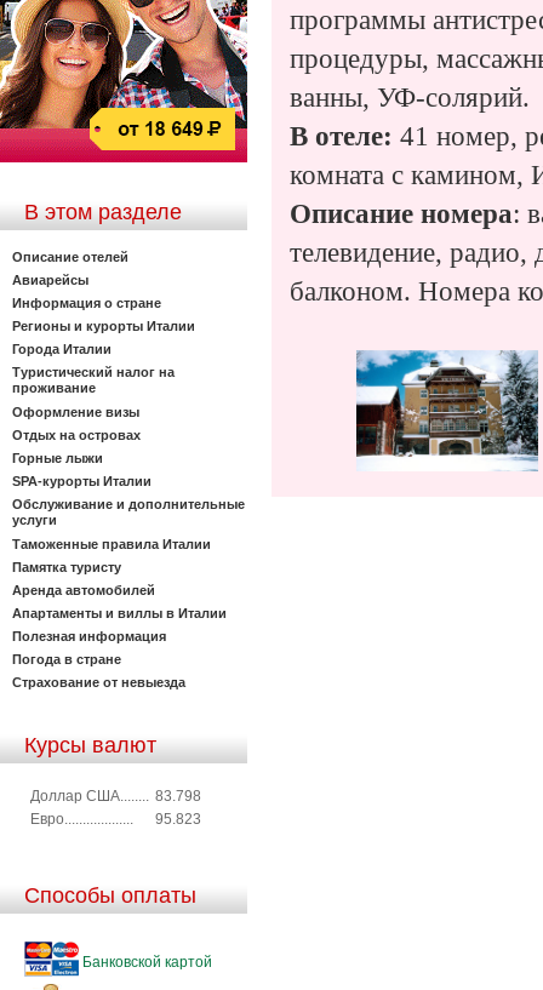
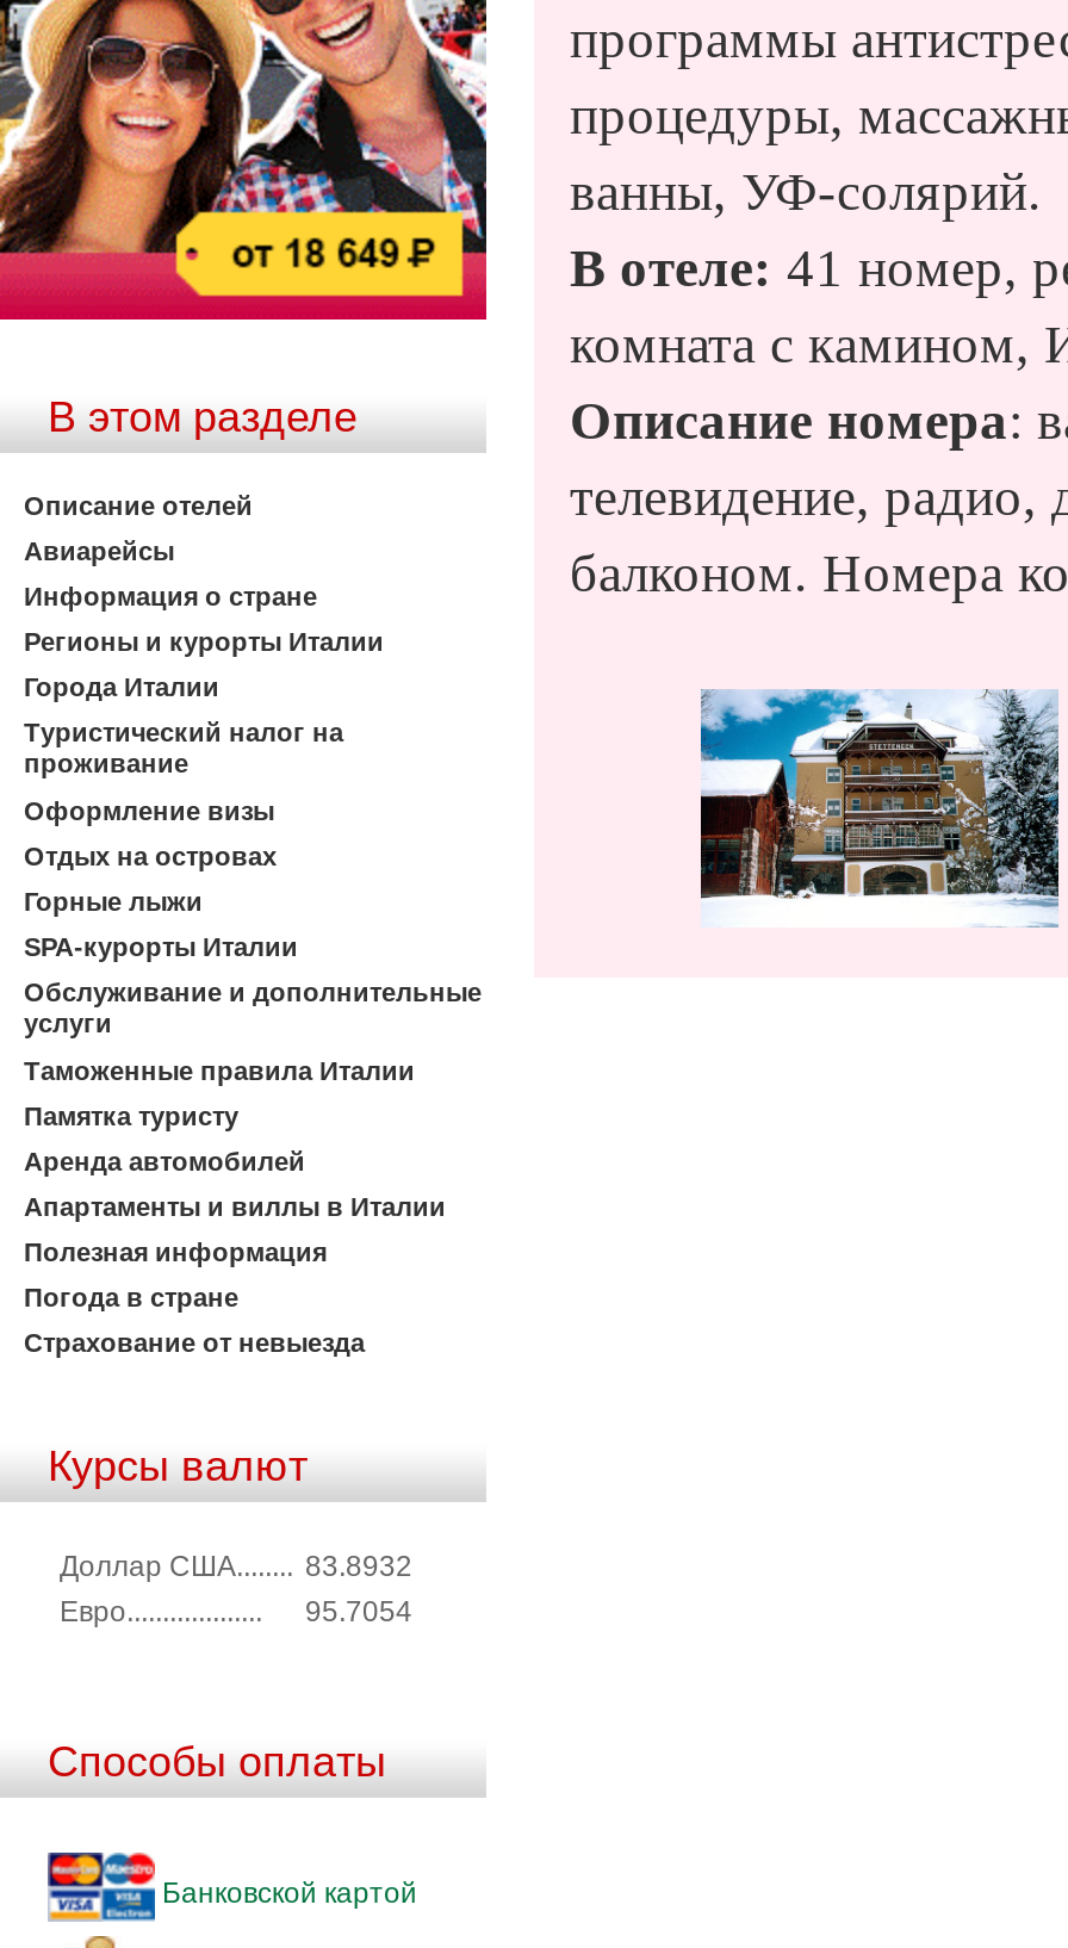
[30,788,201,804] Доллар США........ 83.798 -> [60,1550,412,1583] Доллар США........ 83.8932
[30,811,201,828] Евро................... 95.823 -> [60,1595,412,1628] Евро................... 95.7054

